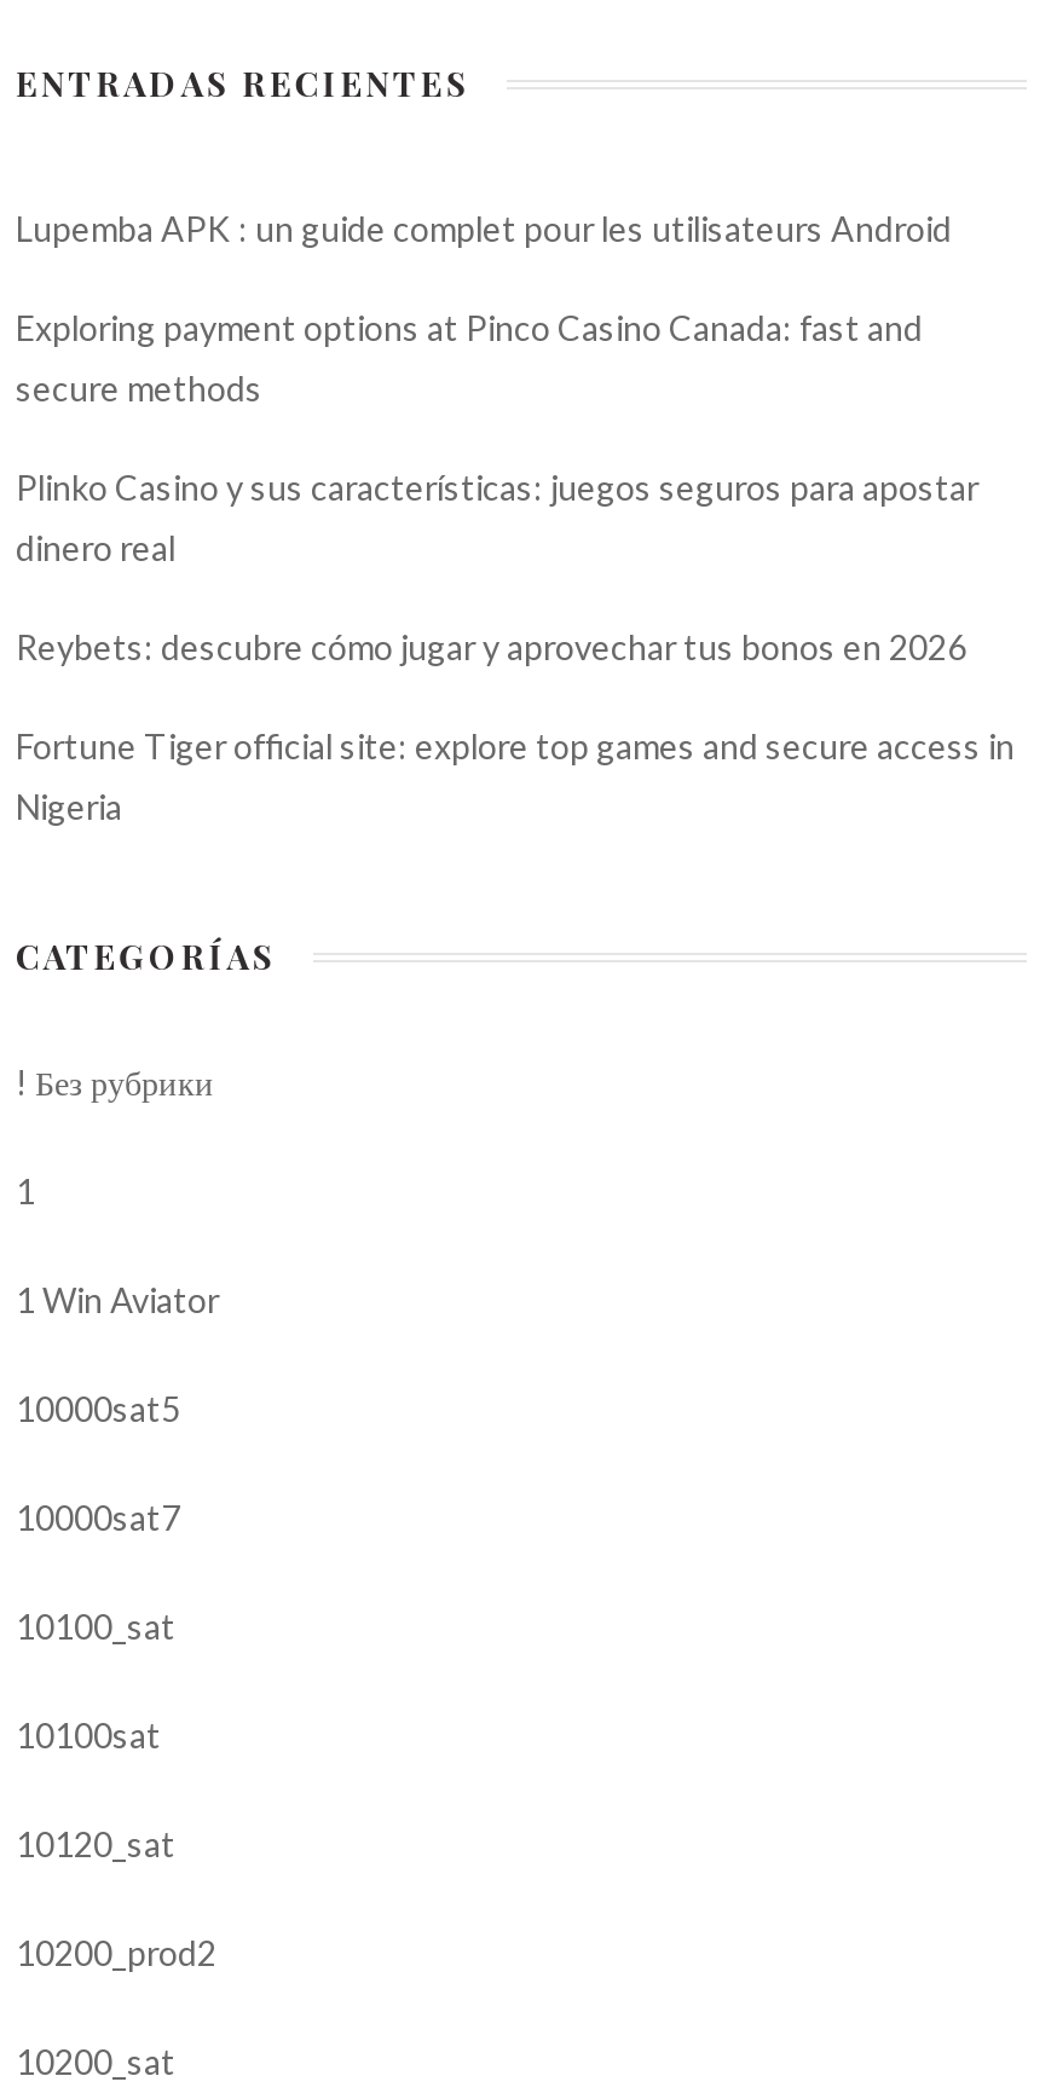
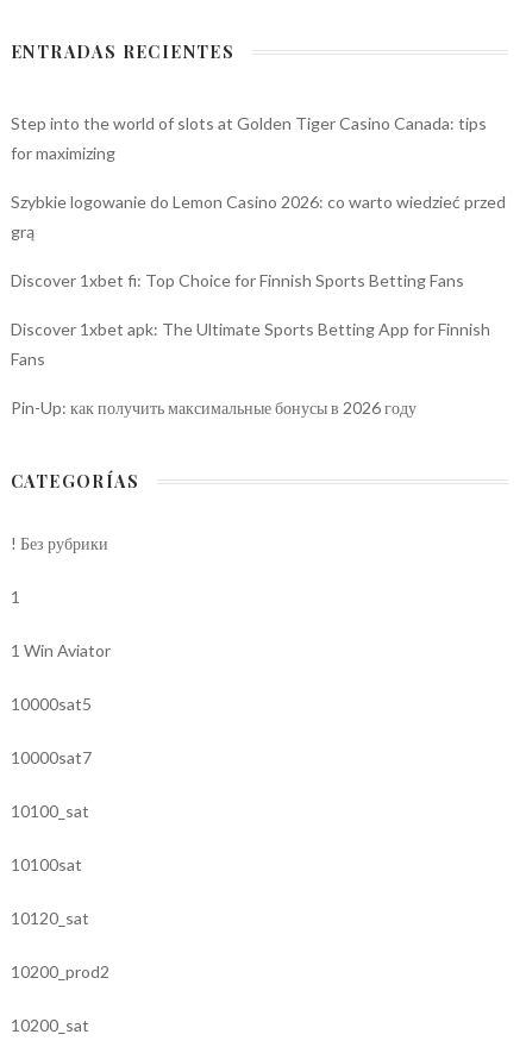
[16,207,952,249] Lupemba APK : un guide complet pour les utilisateurs Android -> [11,113,487,133] Step into the world of slots at Golden Tiger Casino Canada: tips
[16,307,923,348] Exploring payment options at Pinco Casino Canada: fast and -> [11,143,115,163] for maximizing
[16,367,262,408] secure methods -> [11,191,506,212] Szybkie logowanie do Lemon Casino 2026: co warto wiedzieć przed
[16,466,978,507] Plinko Casino y sus características: juegos seguros para apostar -> [11,221,35,241] grą
[16,527,175,568] dinero real -> [11,270,464,290] Discover 1xbet fi: Top Choice for Finnish Sports Betting Fans
[16,626,966,667] Reybets: descubre cómo jugar y aprovechar tus bonos en 2026 -> [11,319,490,339] Discover 1xbet apk: The Ultimate Sports Betting App for Finnish
[16,725,1015,766] Fortune Tiger official site: explore top games and secure access in -> [11,348,45,369] Fans
[16,785,122,827] Nigeria -> [11,397,417,417] Pin-Up: как получить максимальные бонусы в 2026 году

